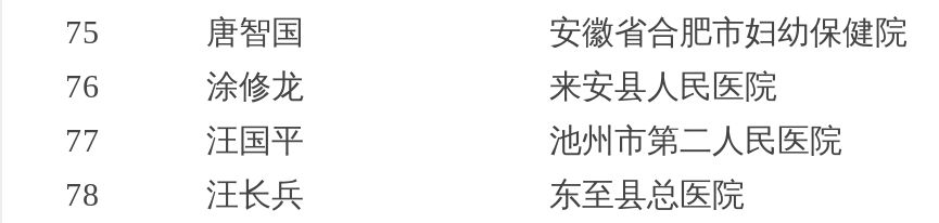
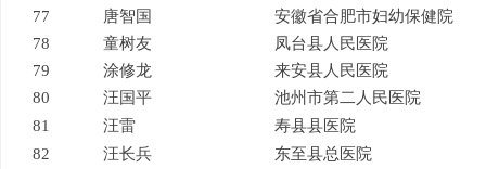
[65,15,100,50] 75 -> [33,8,50,25] 77
[65,69,100,104] 76 -> [33,35,388,79] 78 | 童树友 | 凤台县人民医院 | 79
[65,123,100,158] 77 -> [33,89,50,106] 80
[65,178,100,212] 78 -> [33,117,356,162] 81 | 汪雷 | 寿县县医院 | 82

